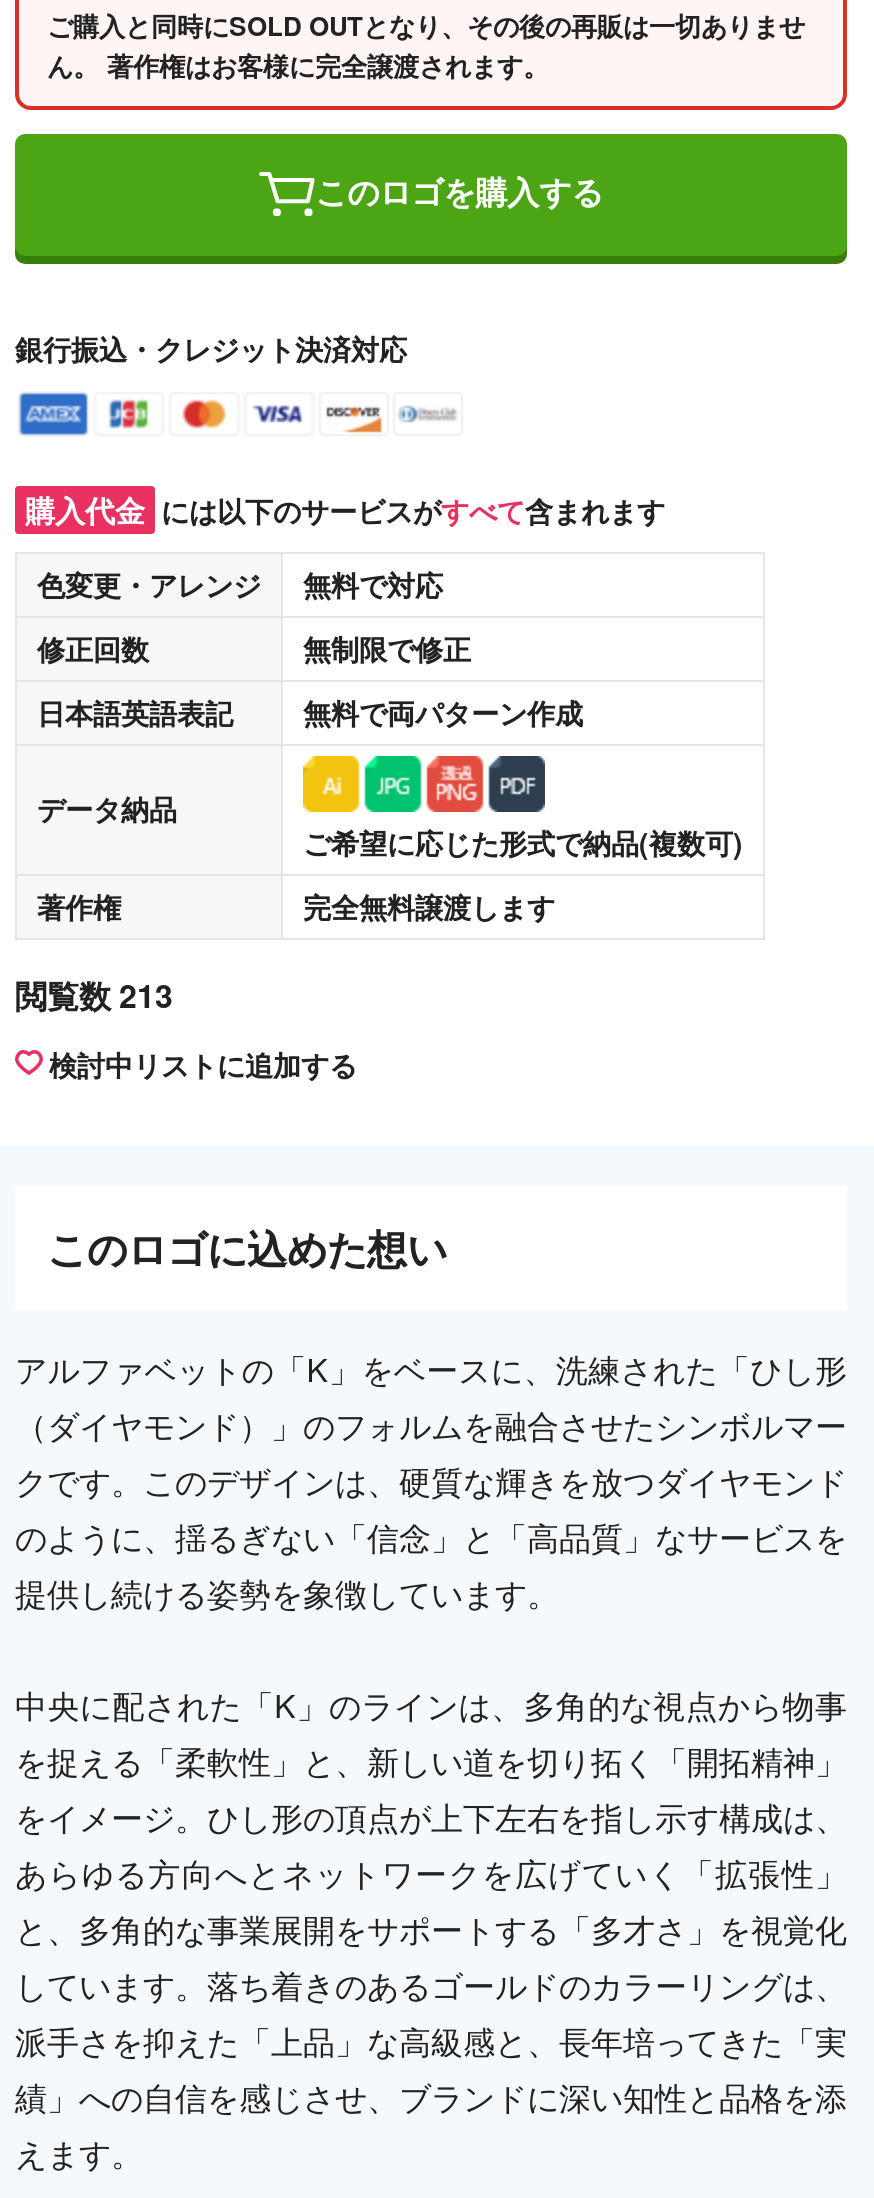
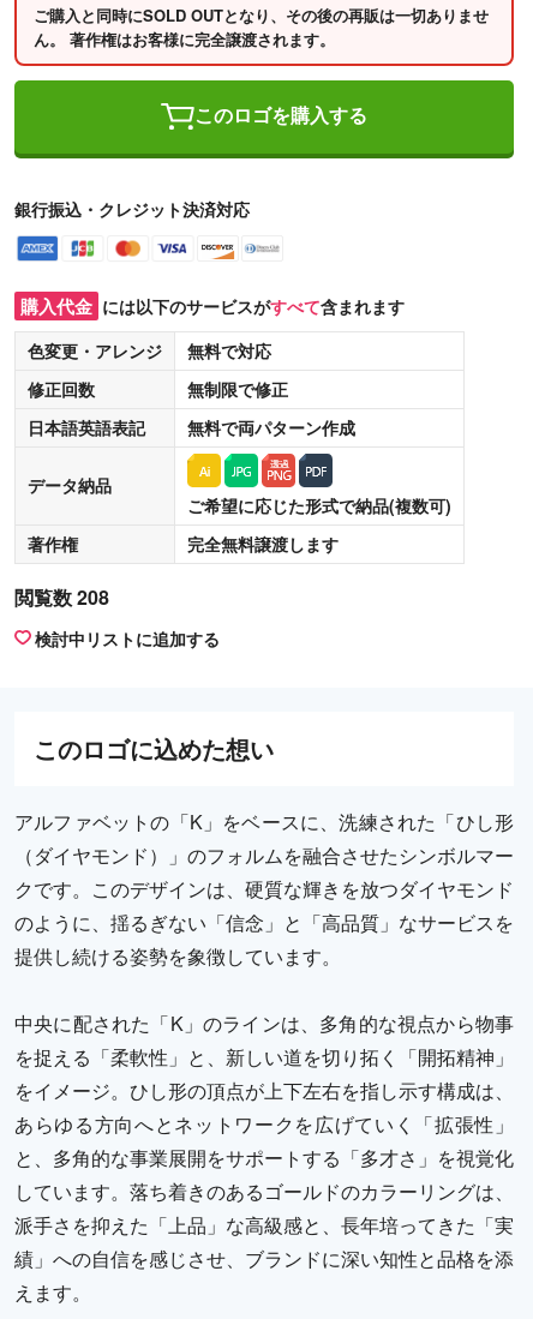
[15,971,173,1017] 閲覧数 213 -> [14,583,109,610] 閲覧数 208

